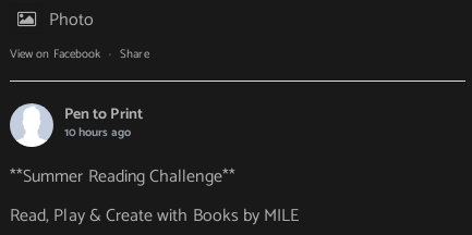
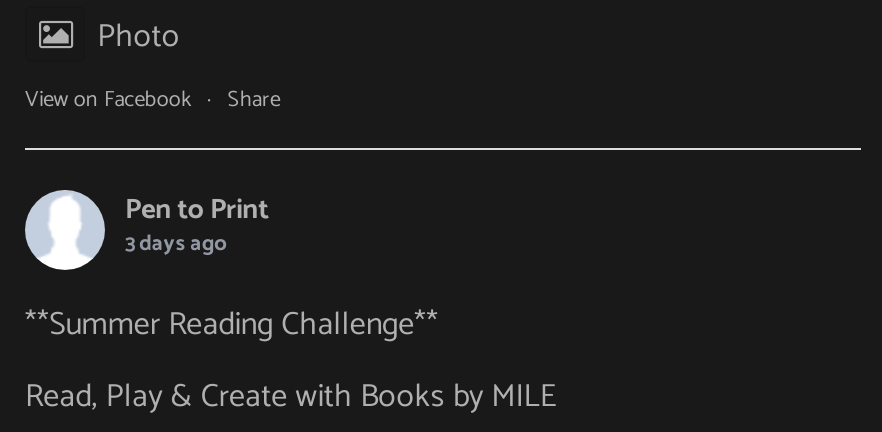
[64,122,131,142] 10 hours ago -> [125,225,226,261] 3 days ago

